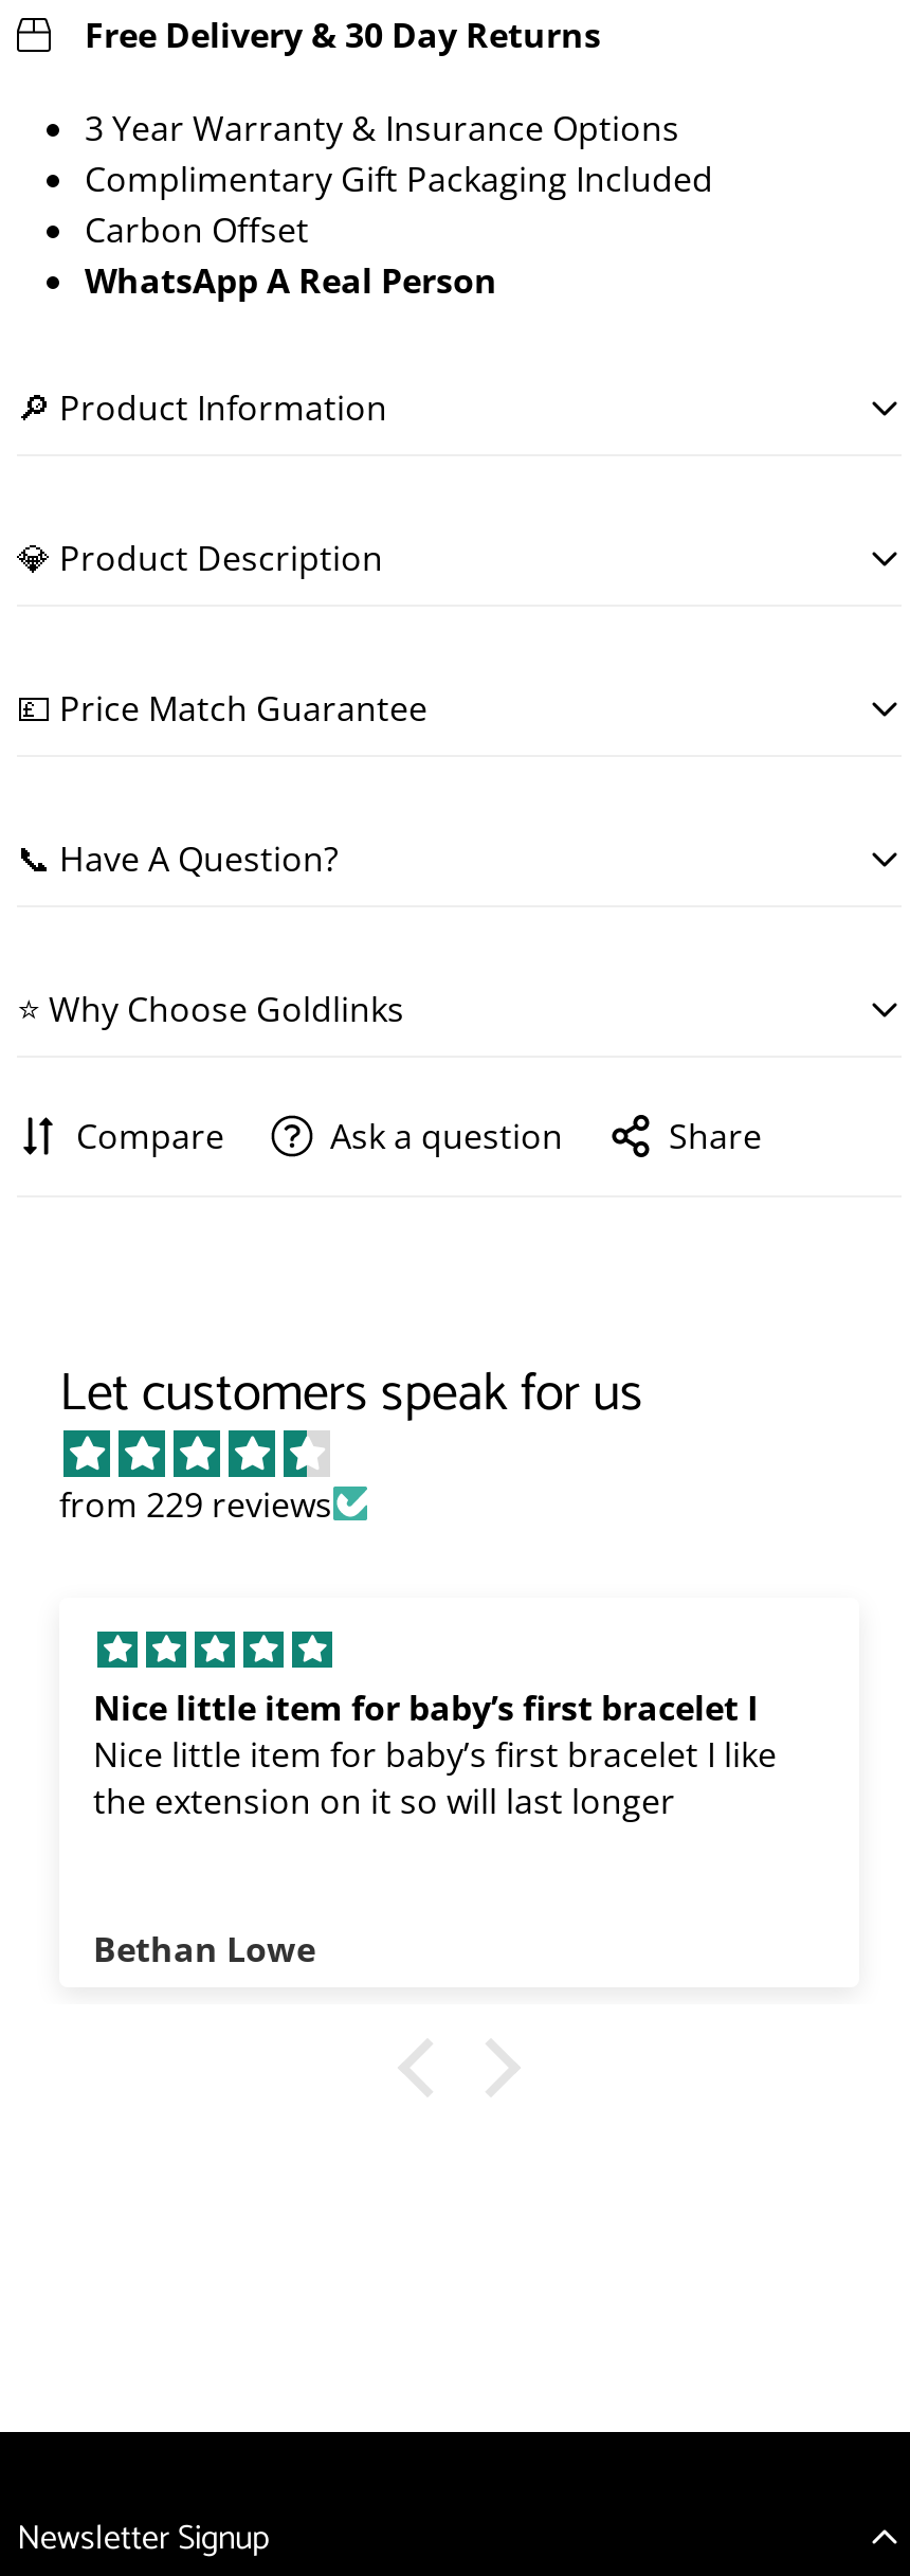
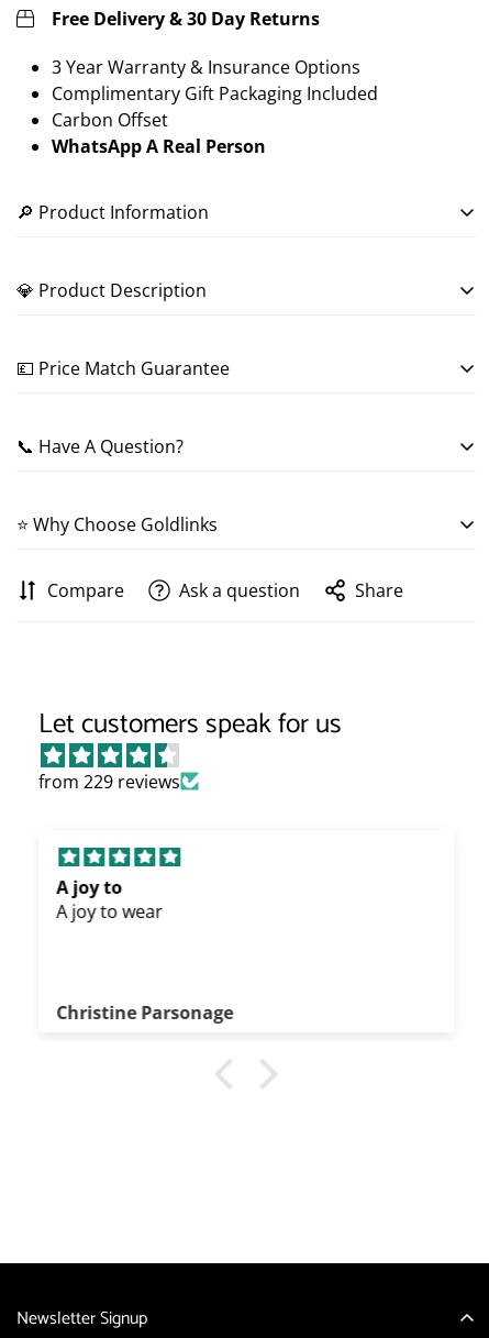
[93,1684,777,1824] Nice little item for baby’s first bracelet I | Nice little item for baby’s first bracelet I like | the extension on it so will last longer -> [56,875,163,923] A joy to | A joy to wear
[93,1926,315,1972] Bethan Lowe -> [56,1000,233,1025] Christine Parsonage

